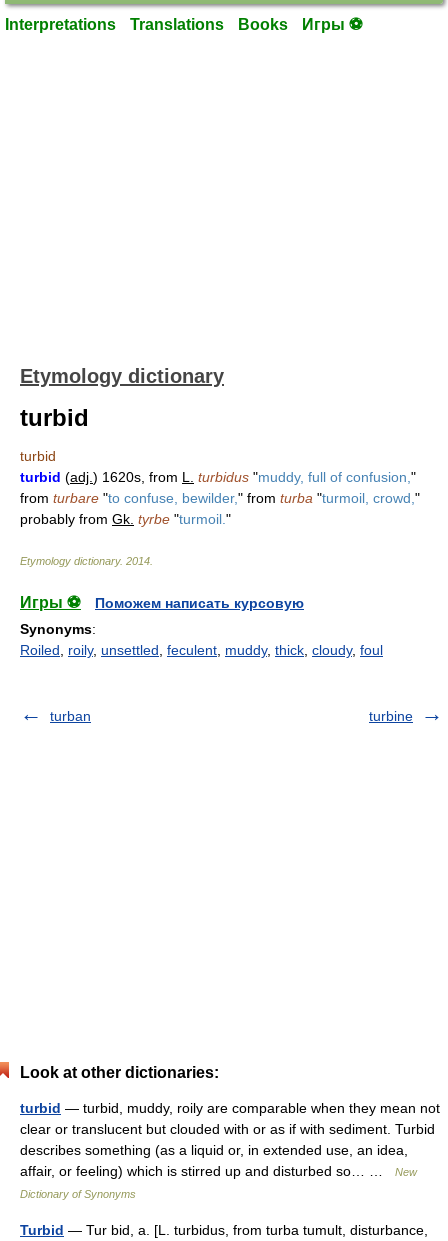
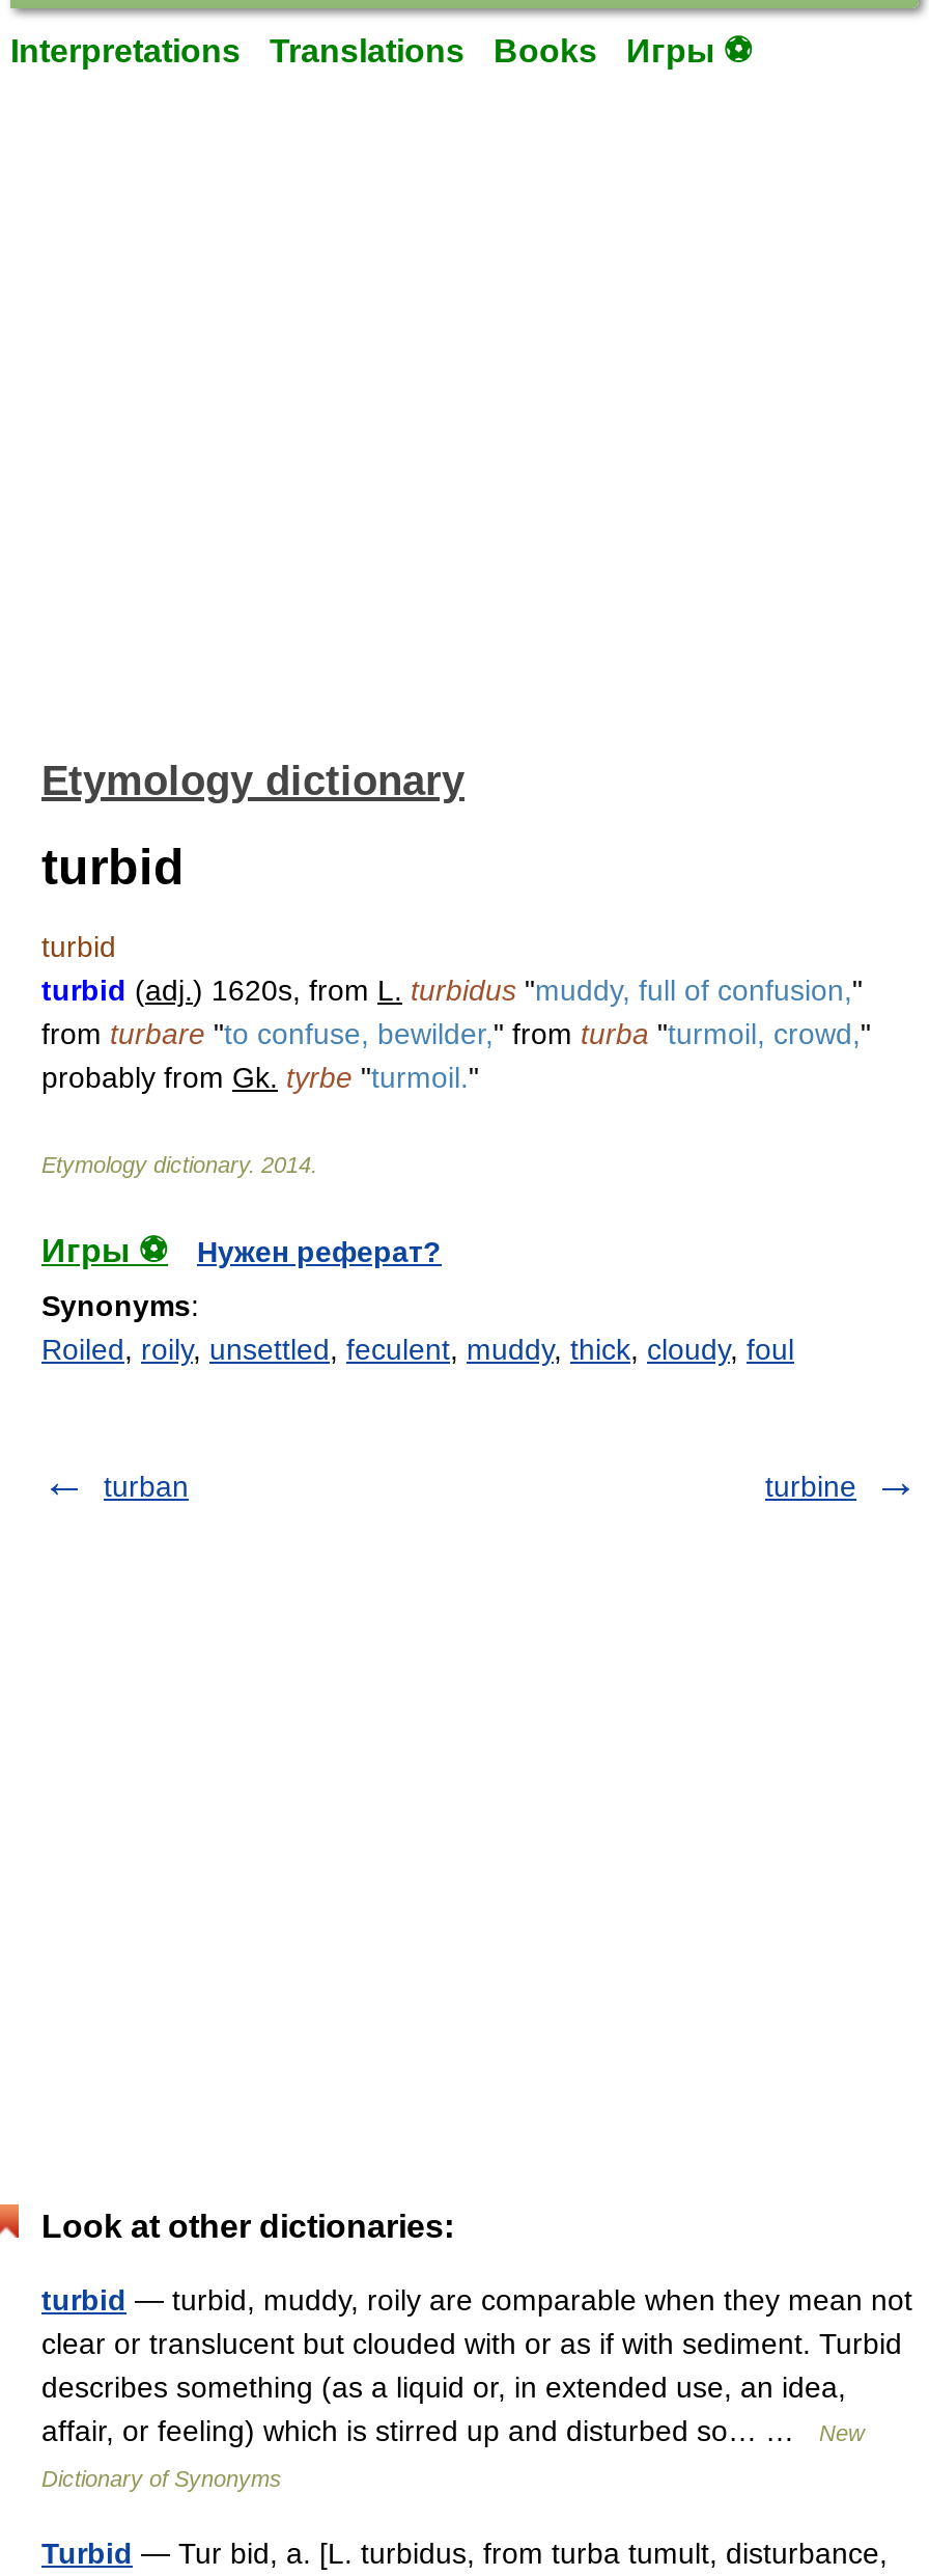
[95,595,304,611] Поможем написать курсовую -> [197,1235,442,1268] Нужен реферат?

